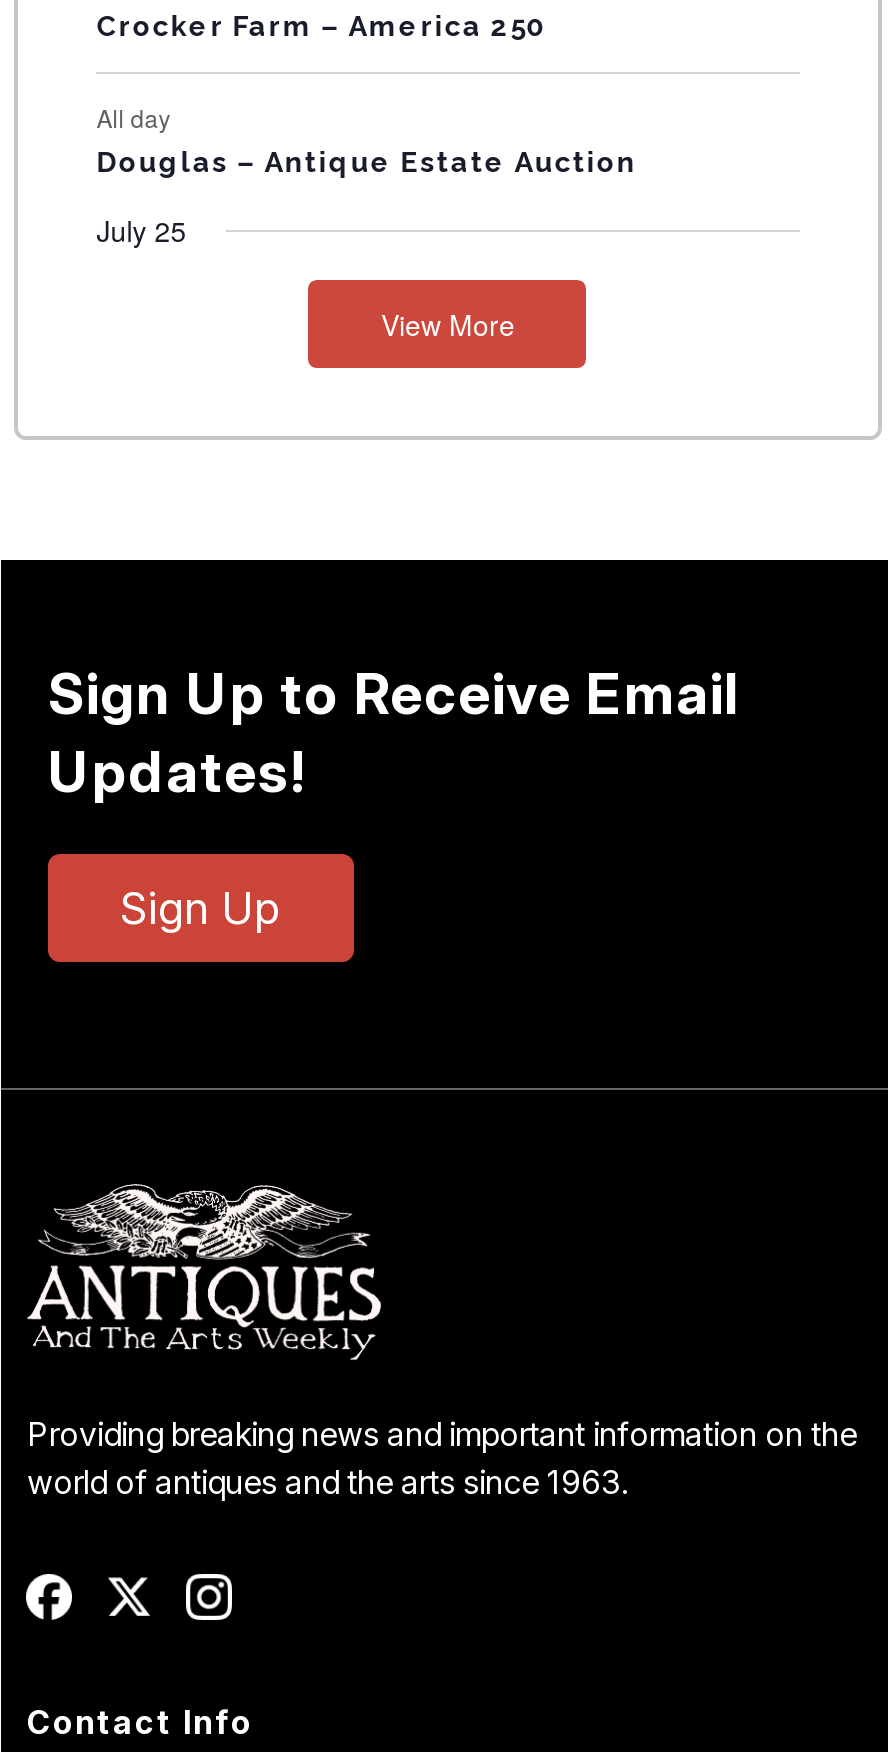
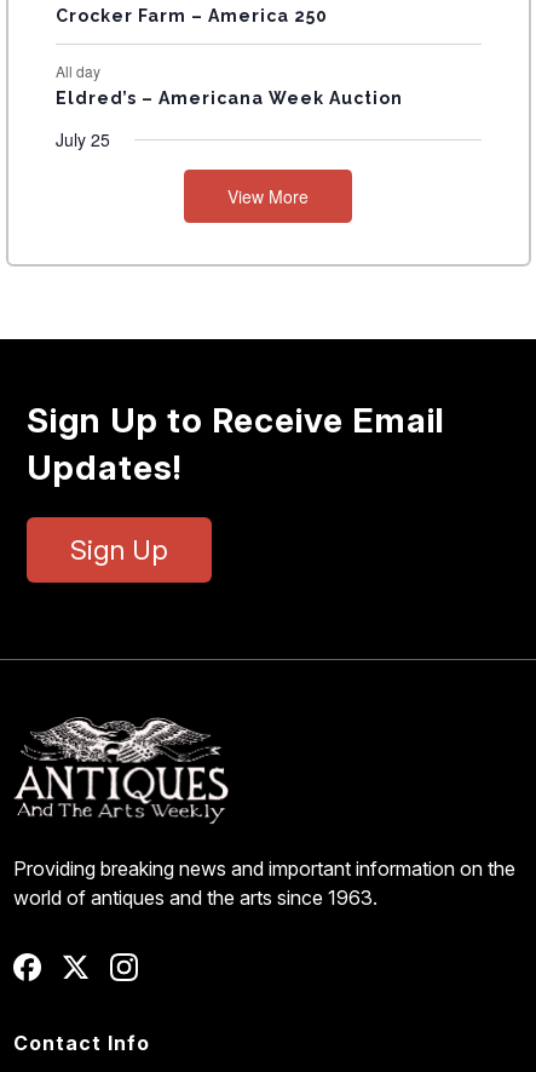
[96,147,636,179] Douglas – Antique Estate Auction -> [56,89,403,108] Eldred’s – Americana Week Auction

